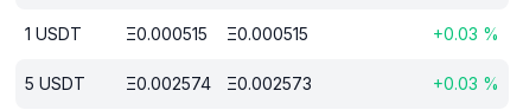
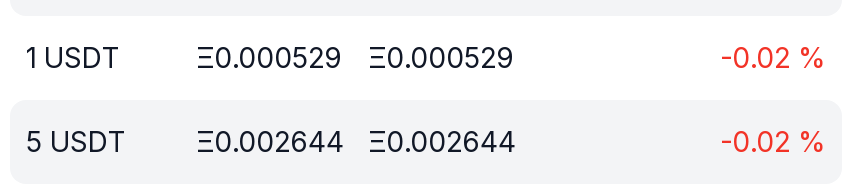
[126,24,499,44] Ξ0.000515 | Ξ0.000515 | +0.03% -> [196,40,826,74] Ξ0.000529 | Ξ0.000529 | -0.02%
[126,73,499,93] Ξ0.002574 | Ξ0.002573 | +0.03% -> [196,124,826,158] Ξ0.002644 | Ξ0.002644 | -0.02%

